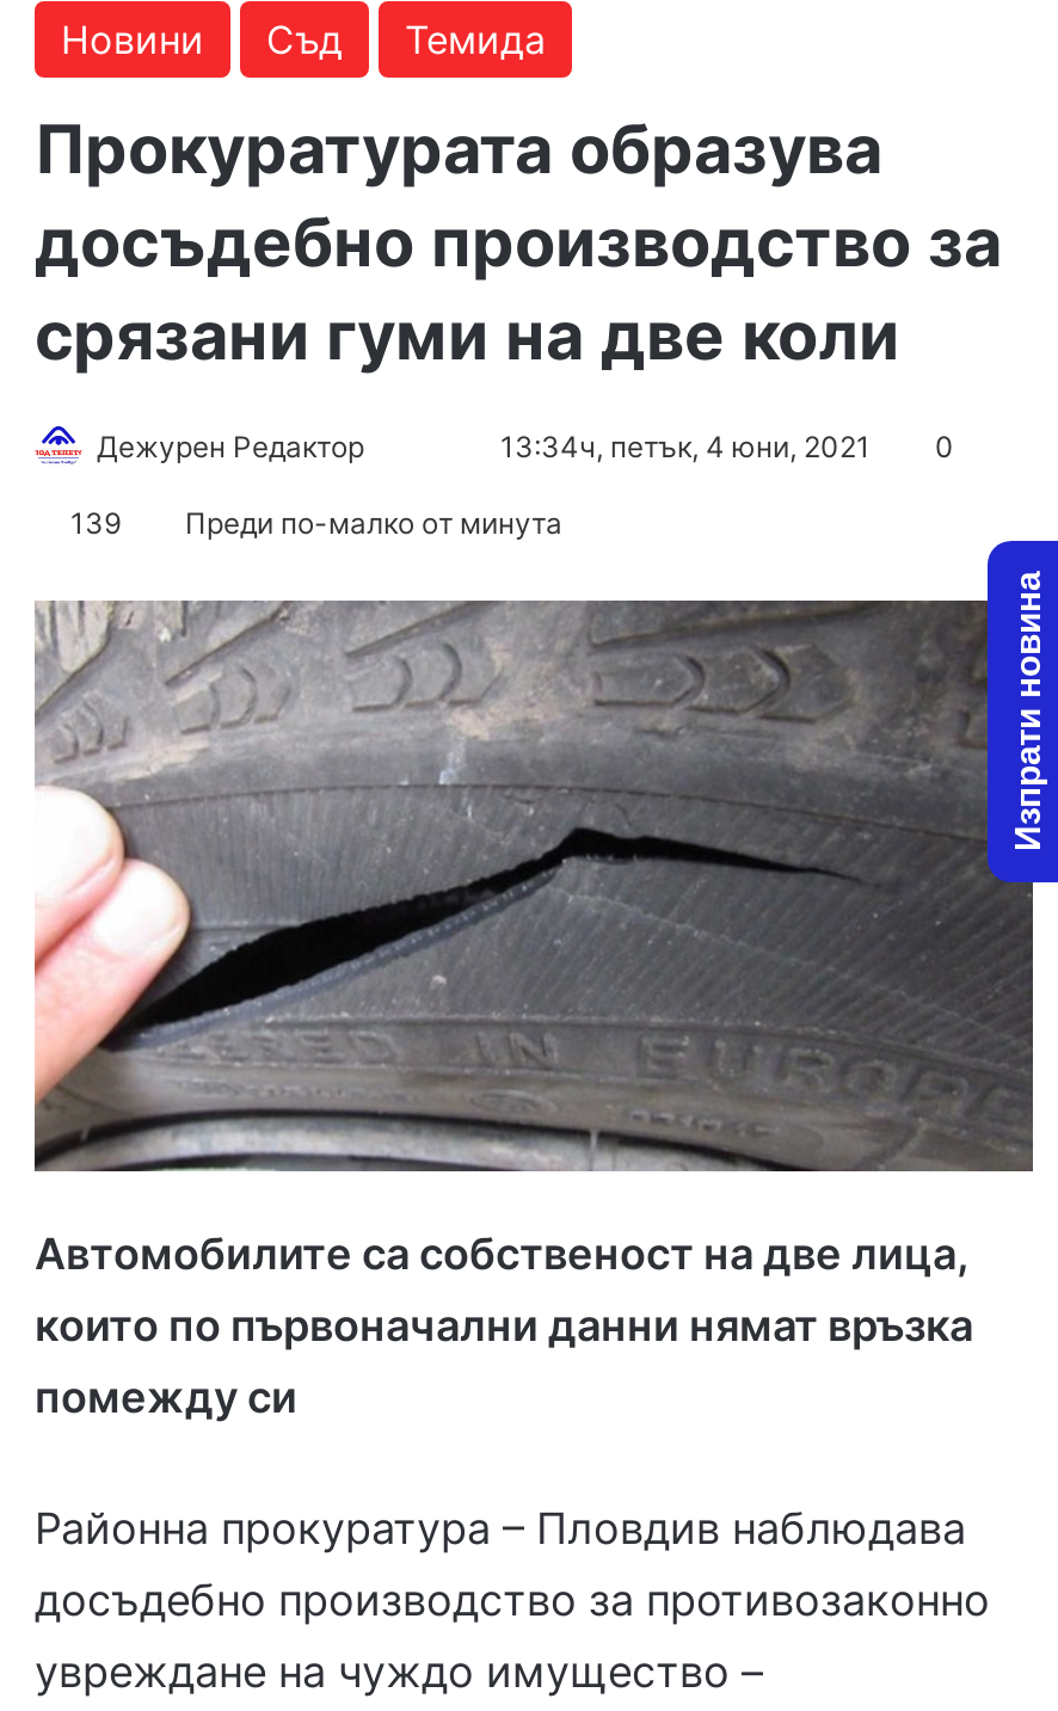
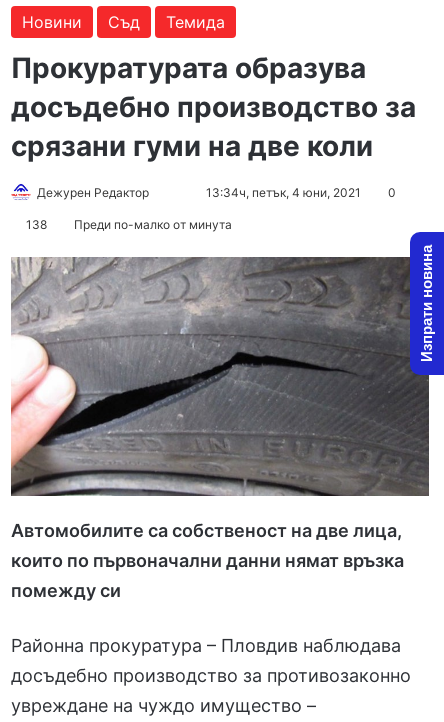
[63,506,562,542] 139 Преди по-малко от минута -> [23,217,232,232] 138 Преди по-малко от минута

